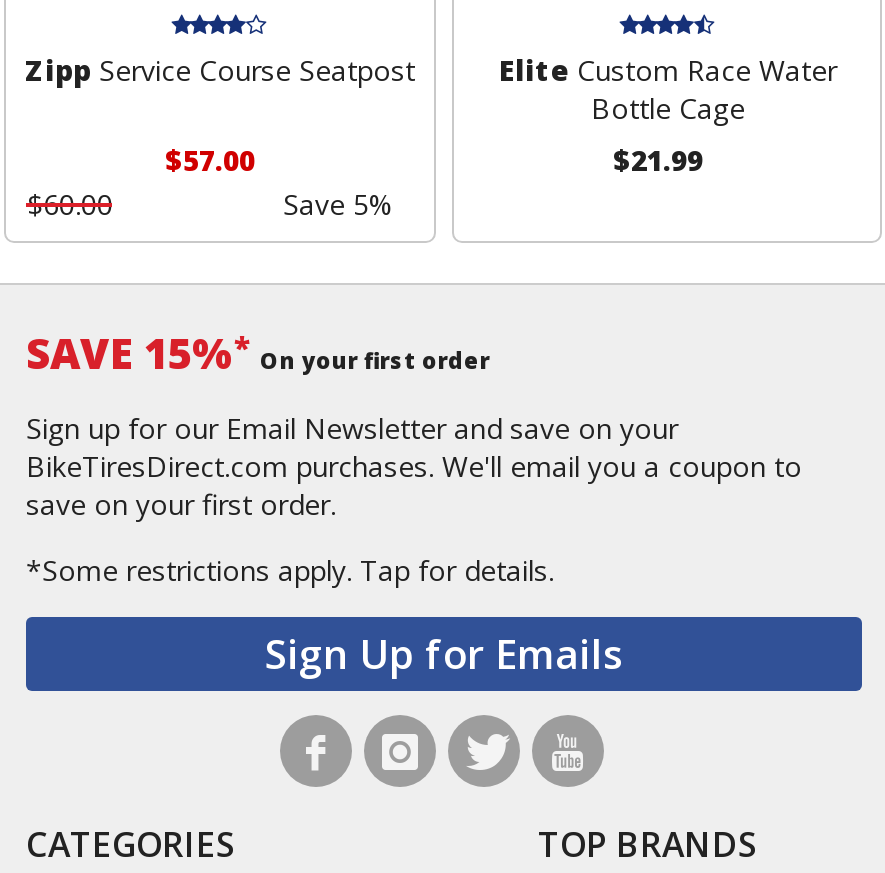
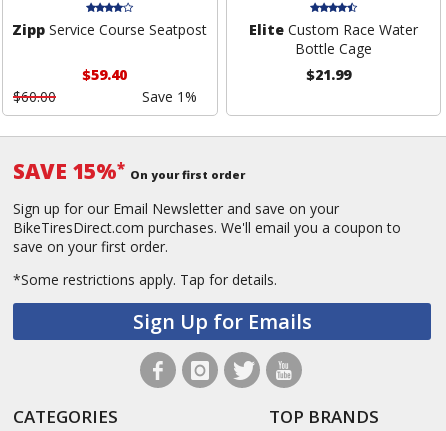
[165,141,255,179] $57.00 -> [82,65,127,84] $59.40
[283,185,393,223] Save 5% -> [141,87,196,106] Save 1%

